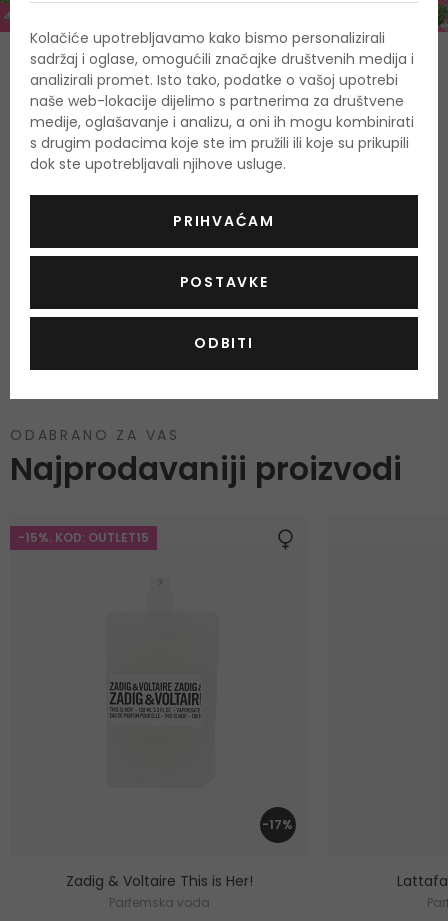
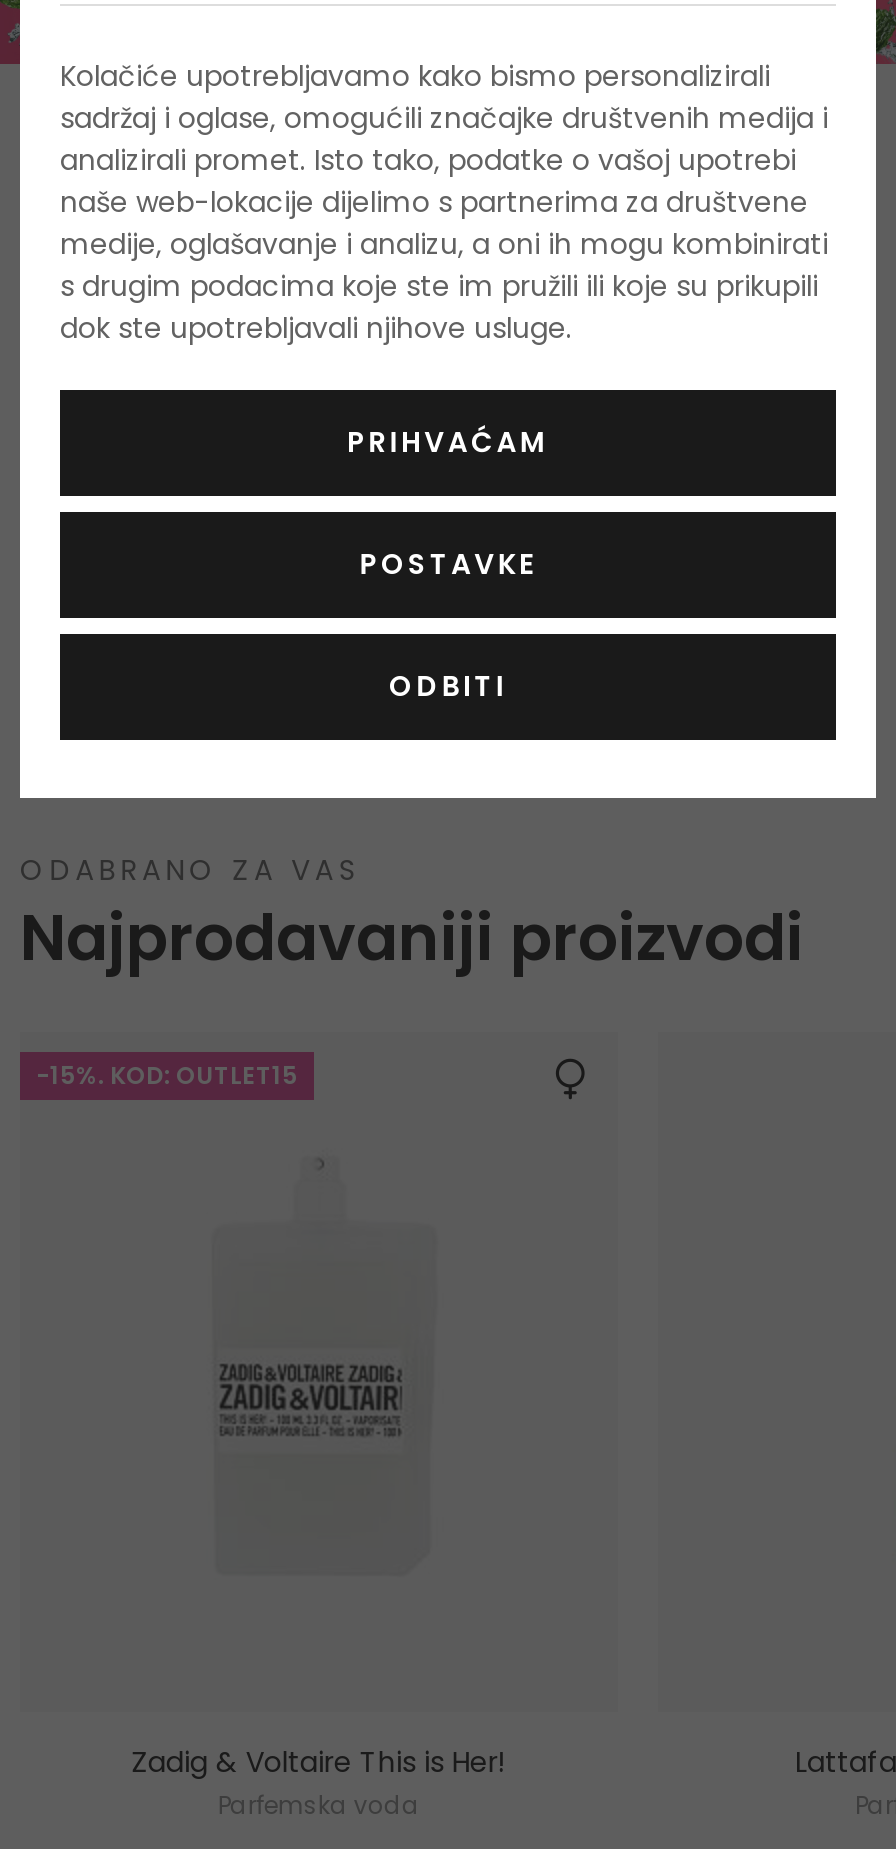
[262,816,293,833] -17% -> none

